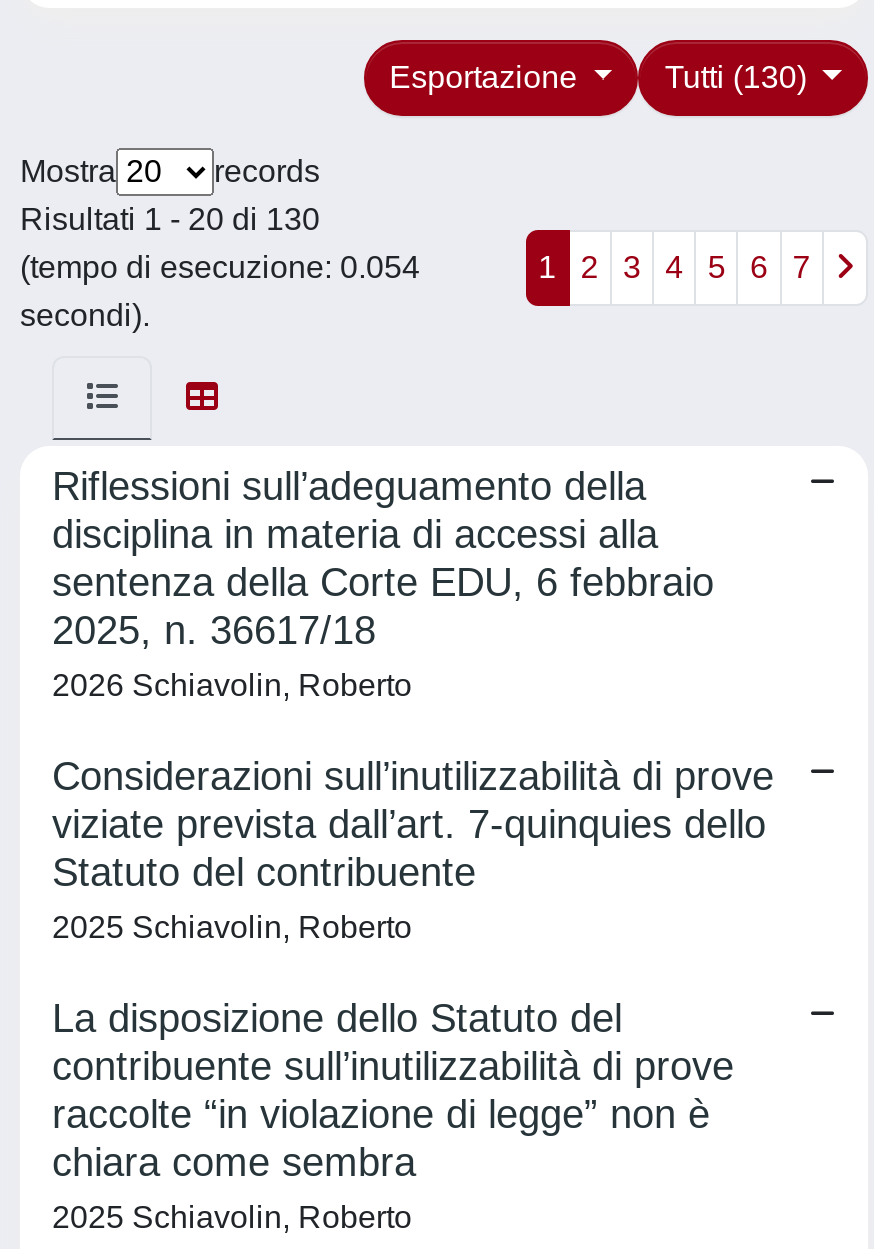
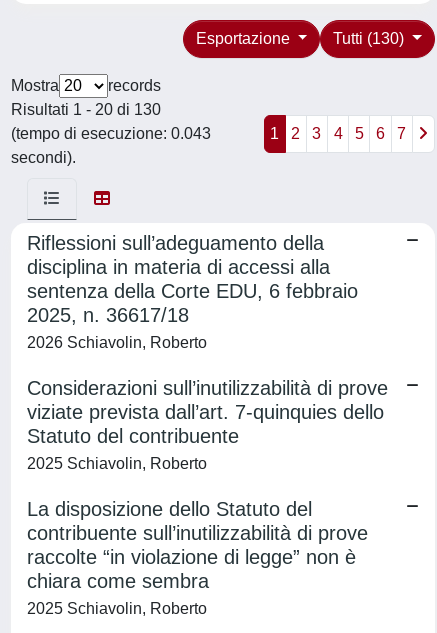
[20,250,420,284] (tempo di esecuzione: 0.054 -> [11,125,211,142] (tempo di esecuzione: 0.043

